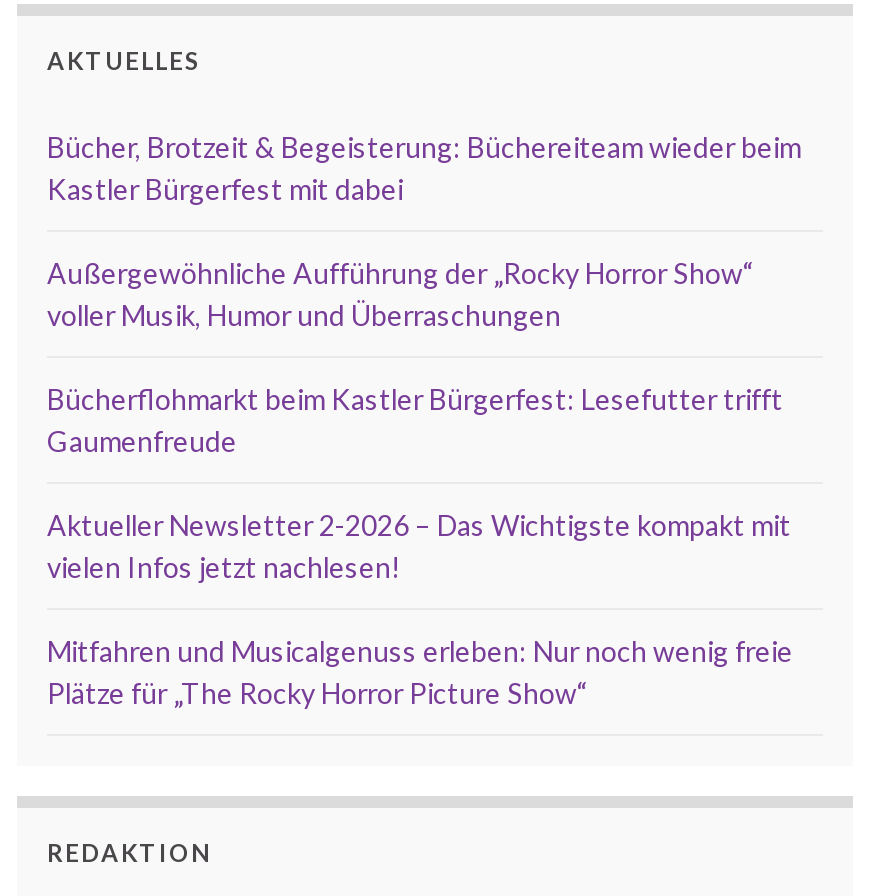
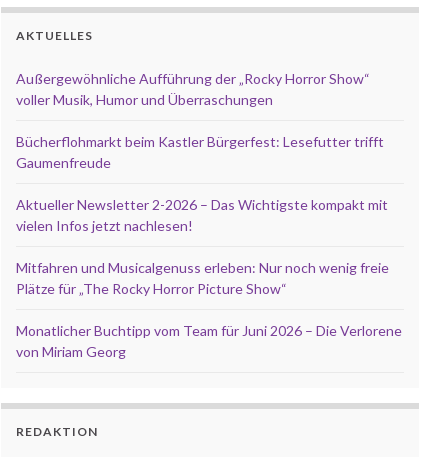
[47,131,801,207] Bücher, Brotzeit & Begeisterung: Büchereiteam wieder beim | Kastler Bürgerfest mit dabei -> none
moved [47,257,793,711] -> [16,70,389,297]: Außergewöhnliche Aufführung der „Rocky Horror Show“ | voller Musik, Humor und Überraschungen | Bücherflohmarkt beim Kastler Bürgerfest: Lesefutter trifft | Gaumenfreude | Aktueller Newsletter 2-2026 – Das Wichtigste kompakt mit | vielen Infos jetzt nachlesen! | Mitfahren und Musicalgenuss erleben: Nur noch wenig freie | Plätze für „The Rocky Horror Picture Show“
none -> [16,322,402,360] Monatlicher Buchtipp vom Team für Juni 2026 – Die Verlorene | von Miriam Georg

